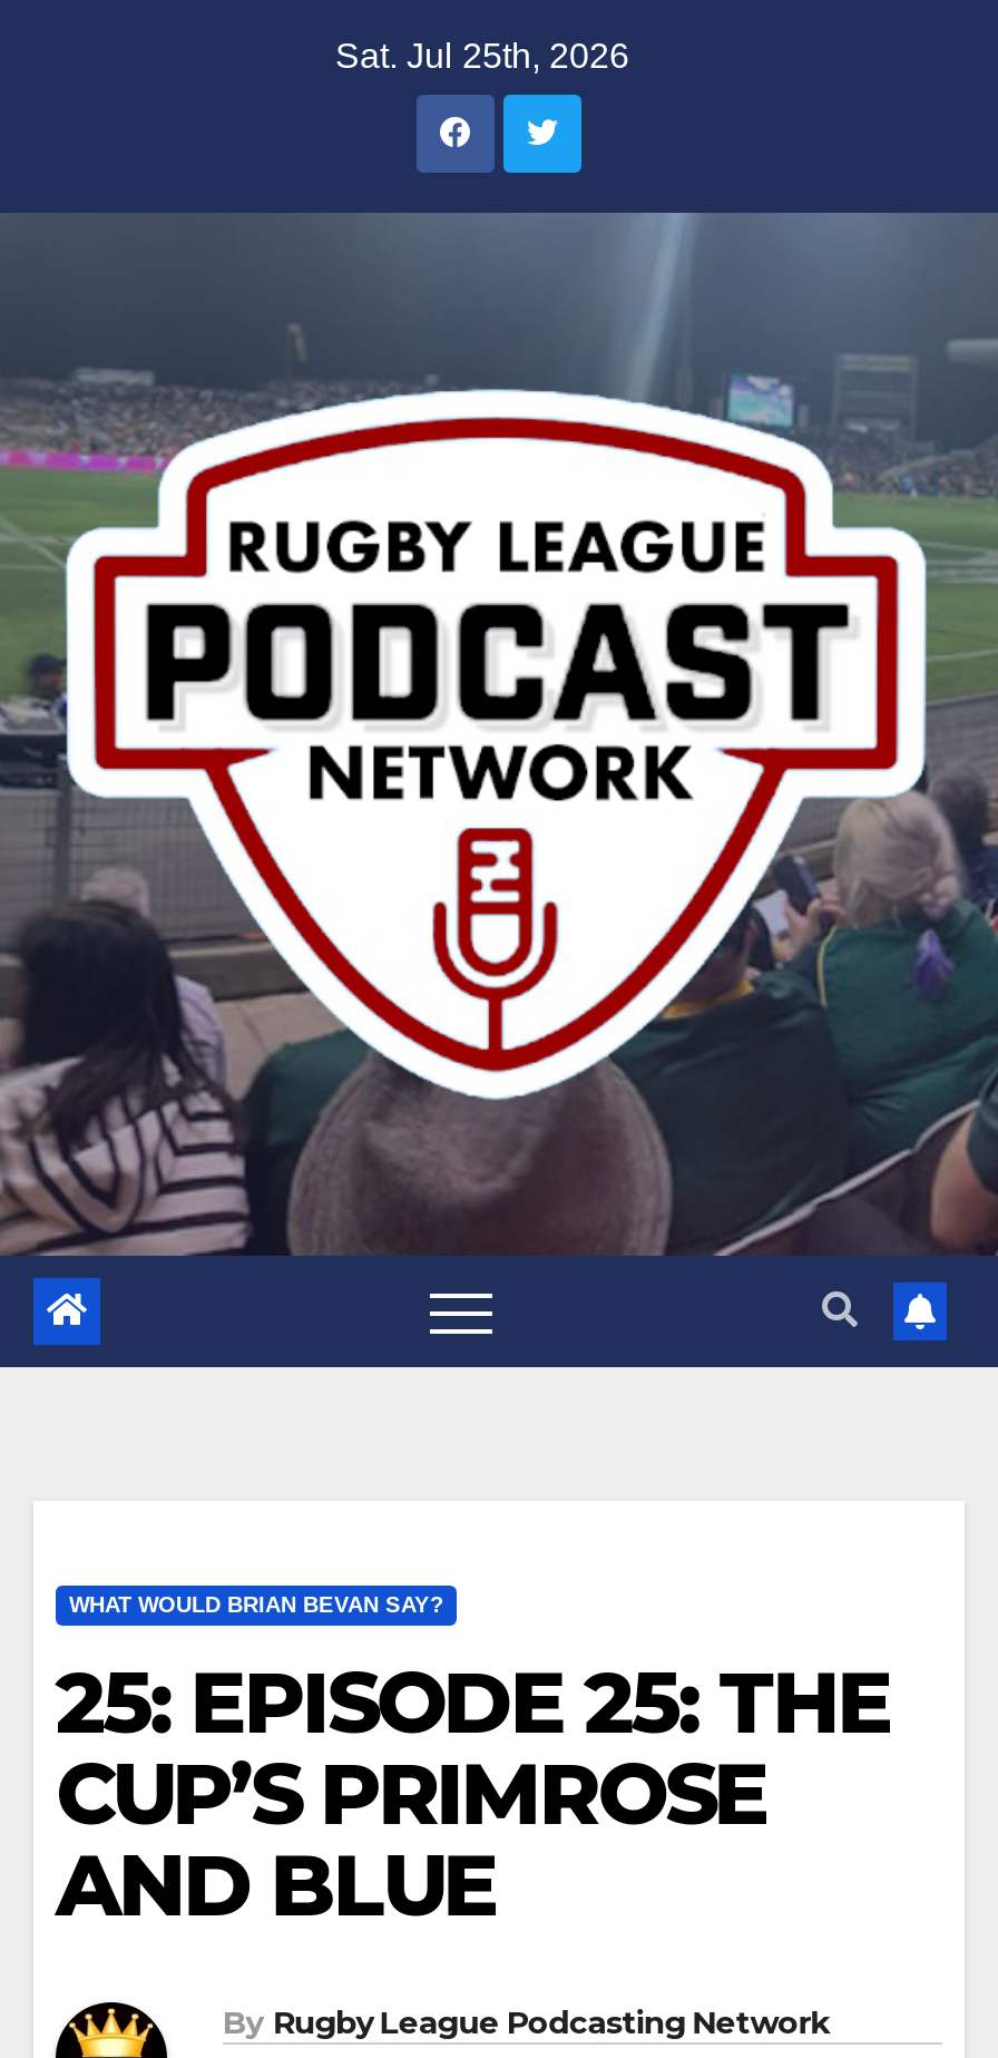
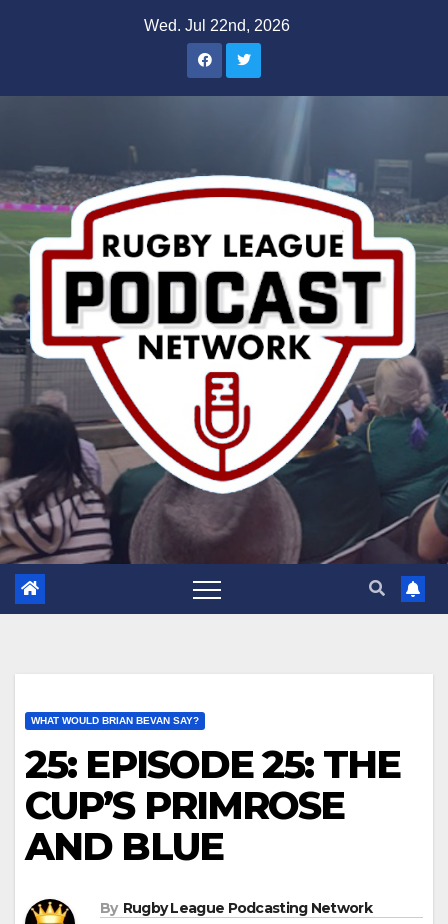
[335,37,629,75] Sat. Jul 25th, 2026 -> [143,17,289,34] Wed. Jul 22nd, 2026

